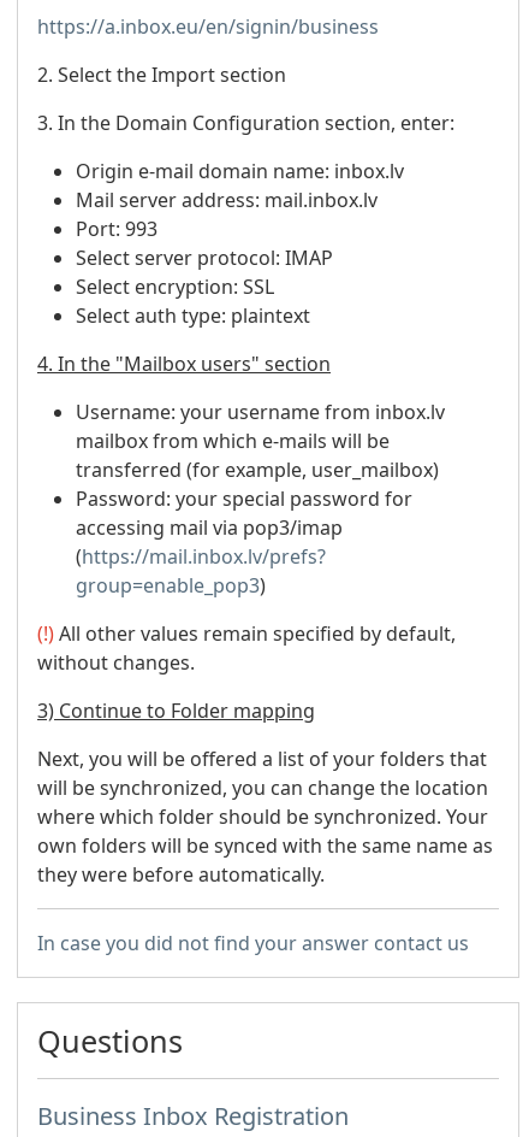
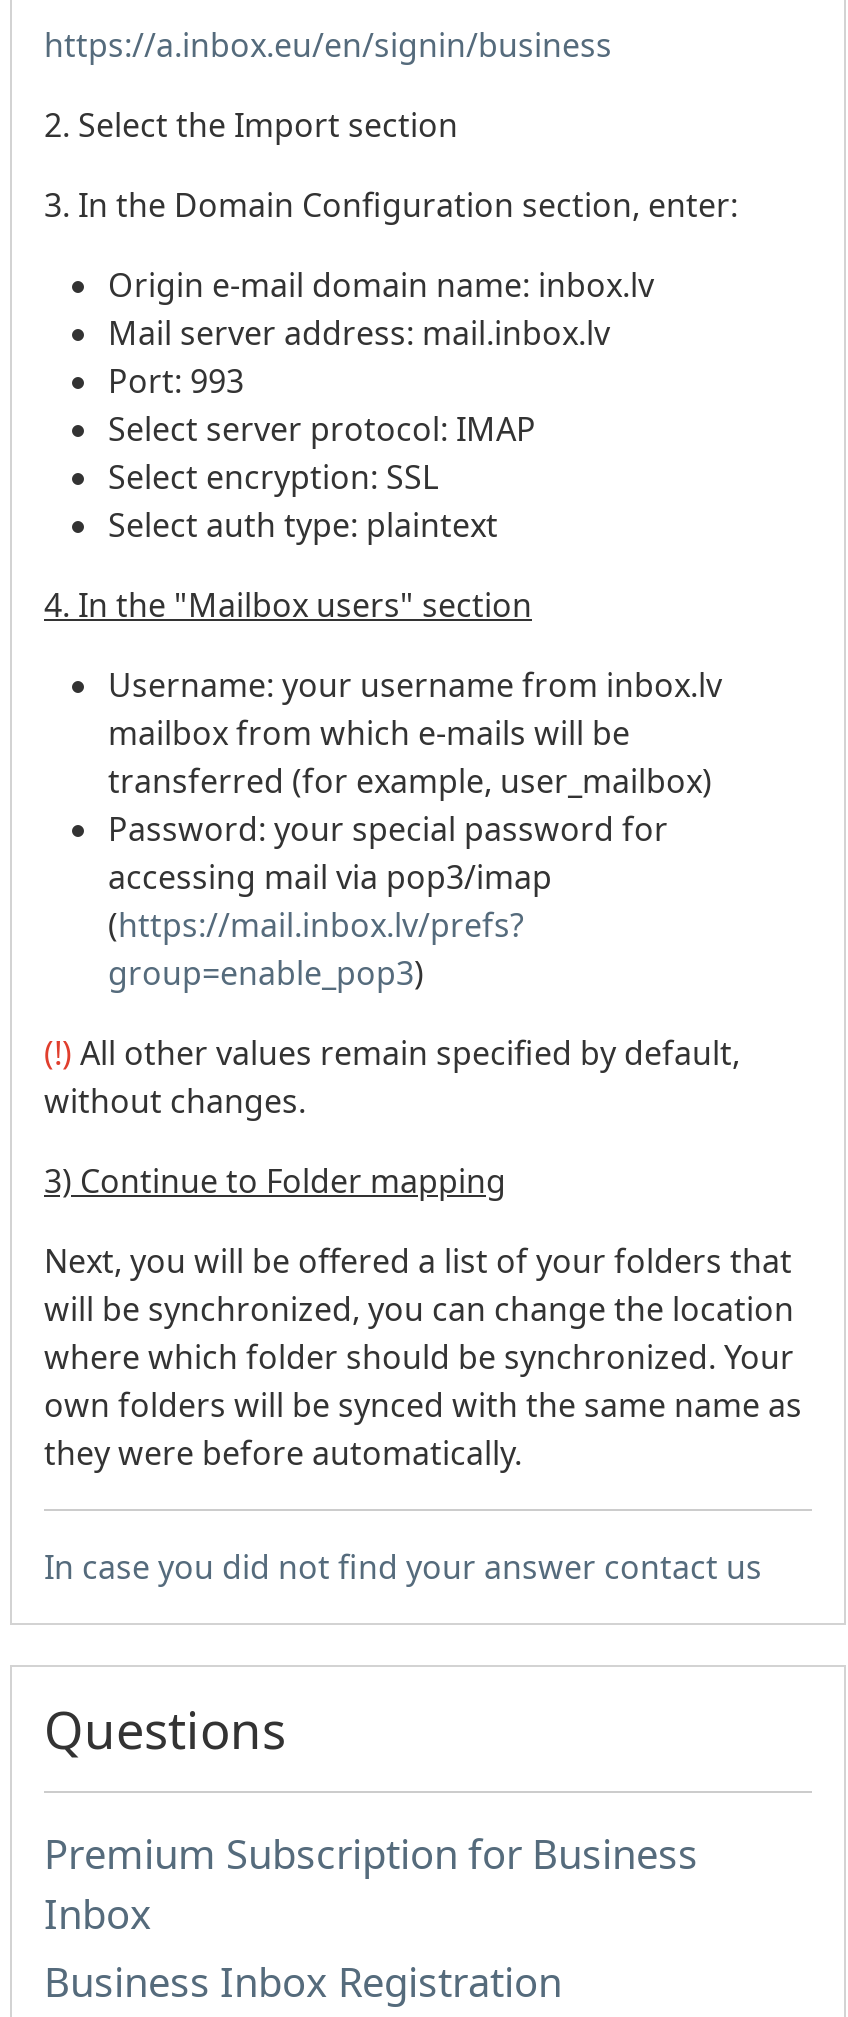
none -> [44,1827,698,1941] Premium Subscription for Business | Inbox

